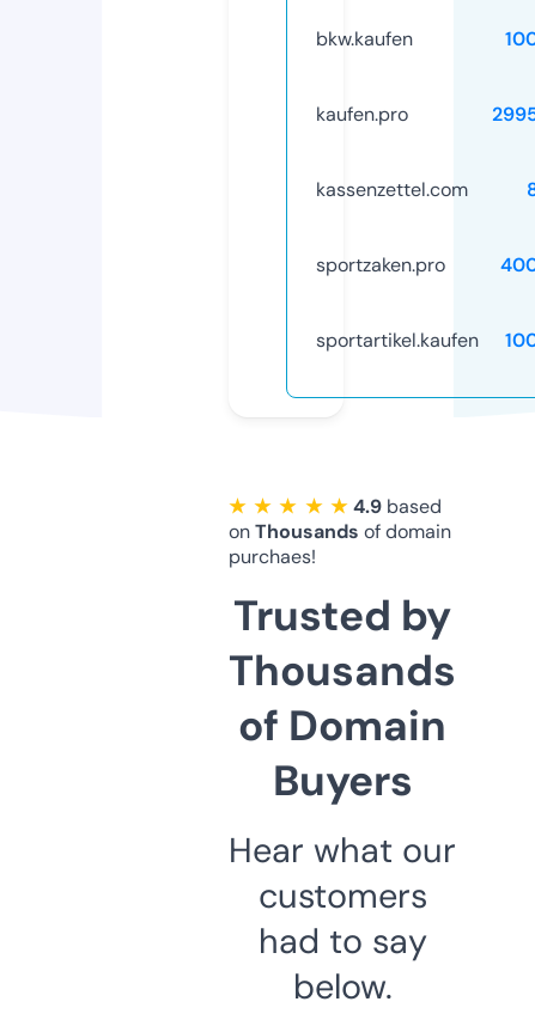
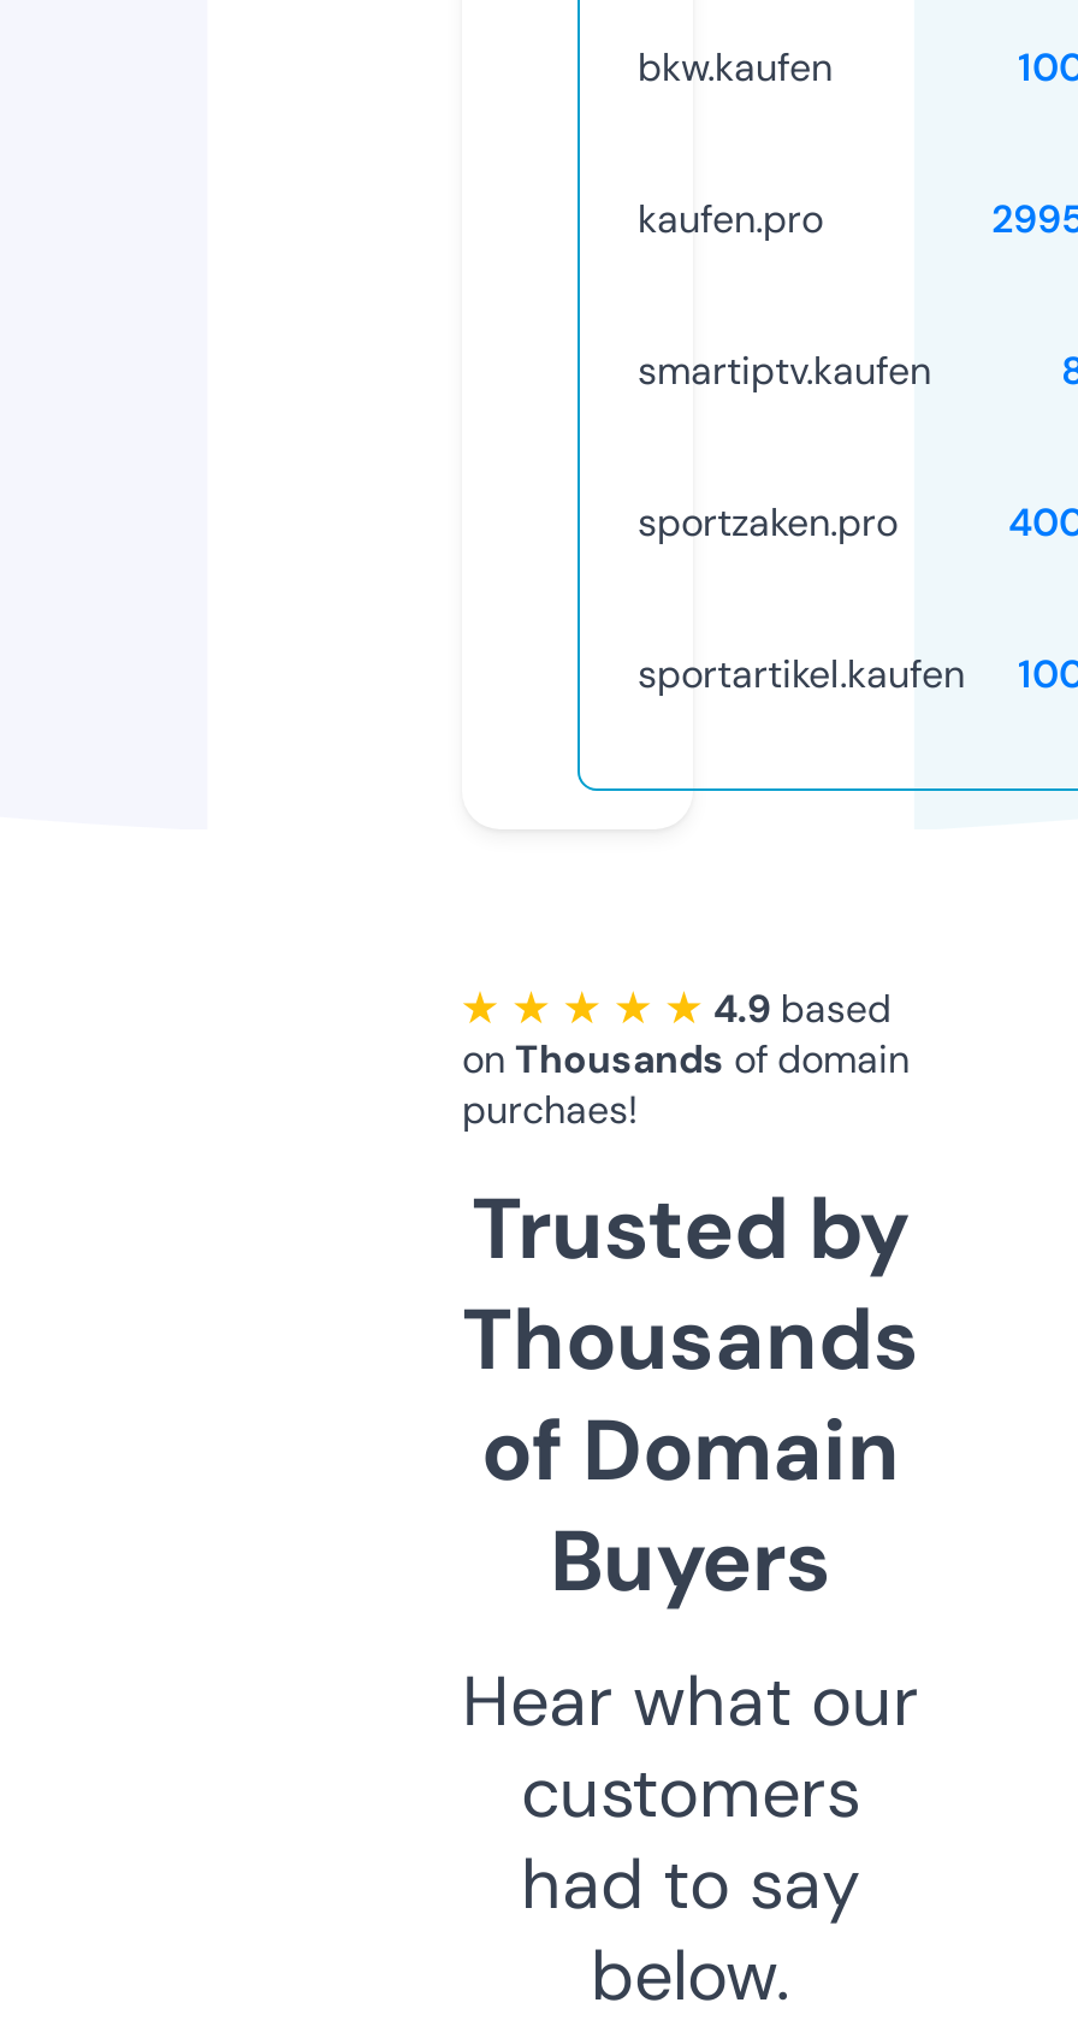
[316,176,468,202] kassenzettel.com -> [638,345,931,395] smartiptv.kaufen

